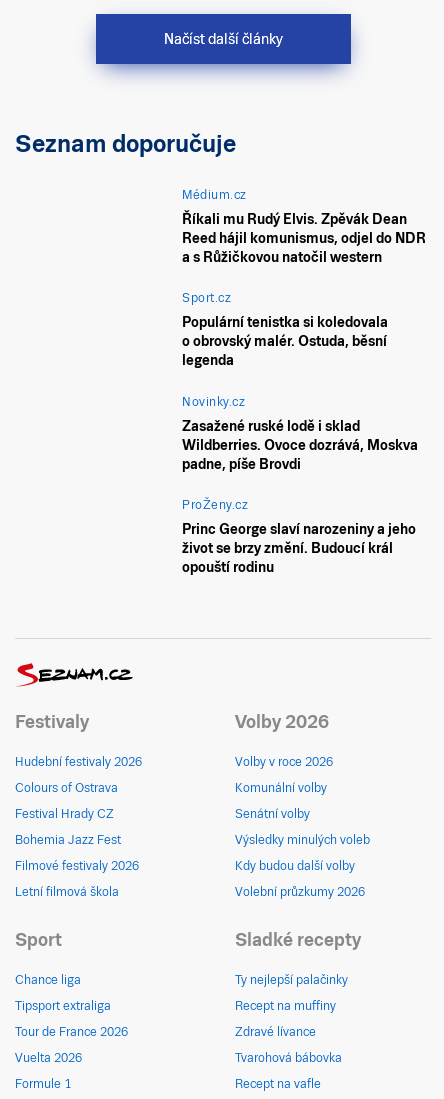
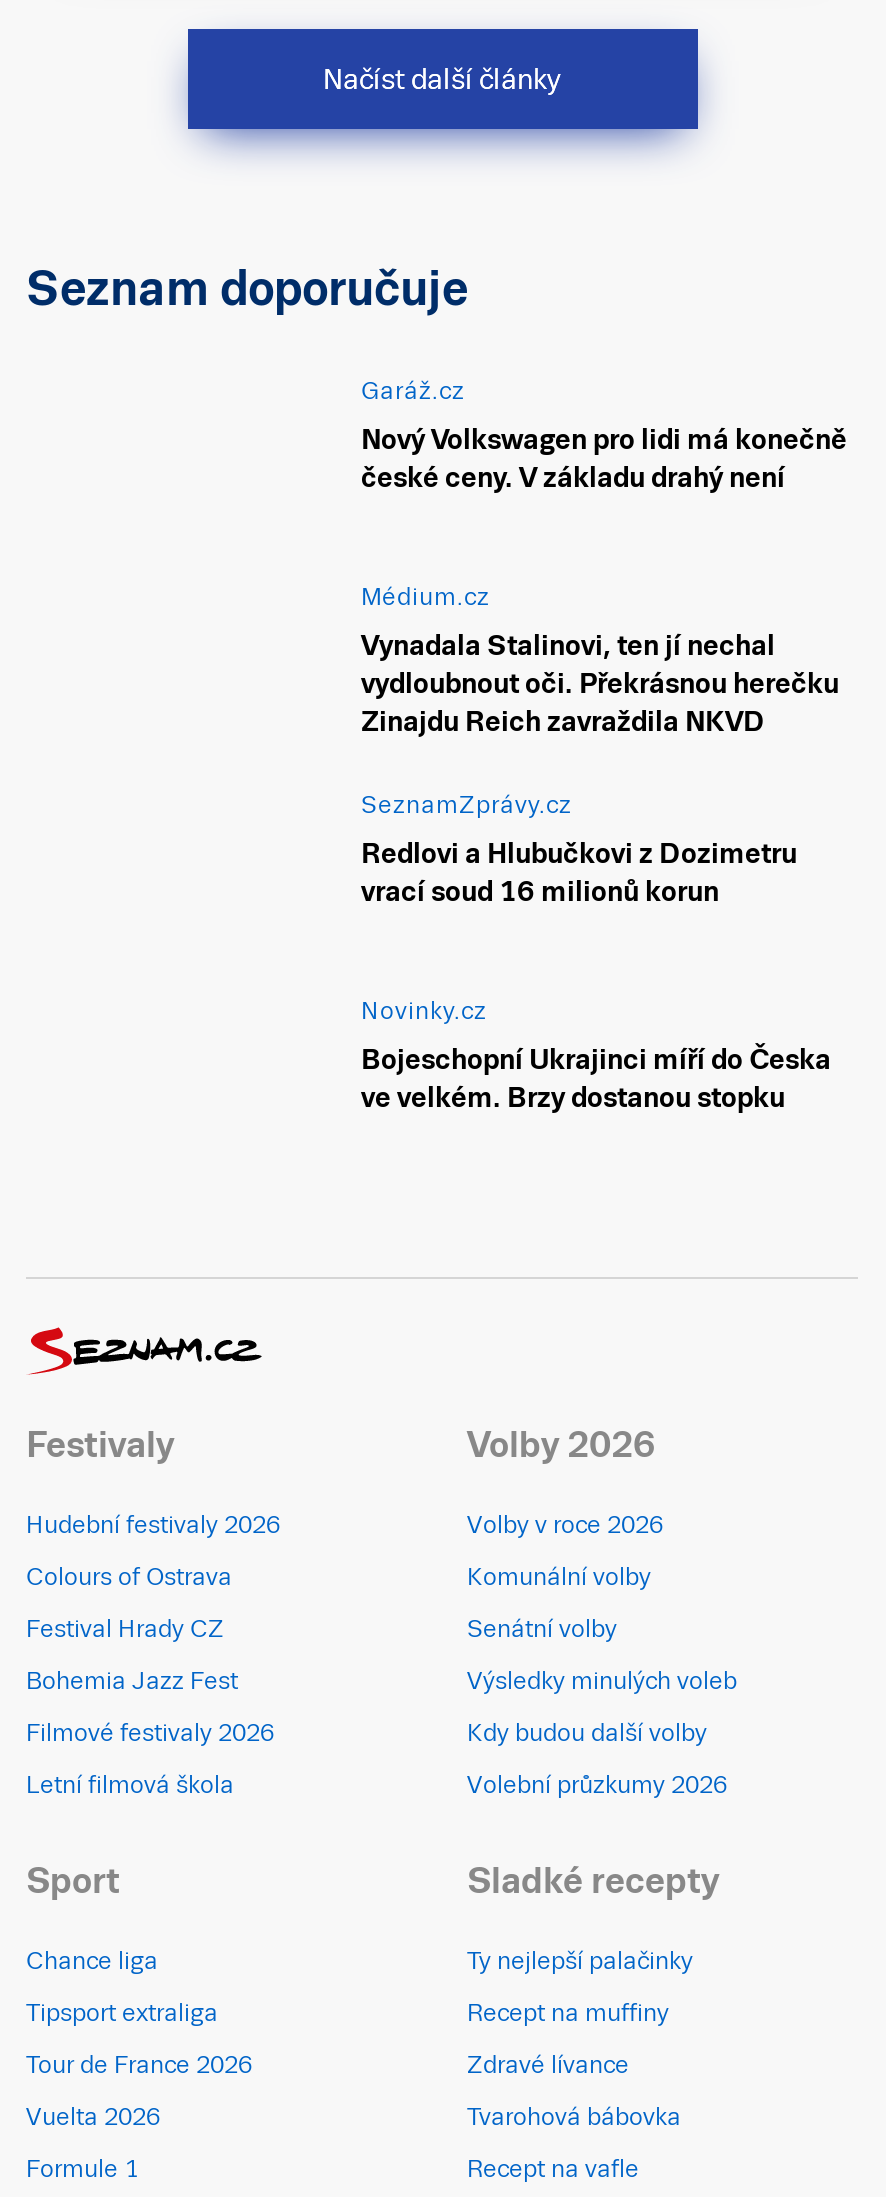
none -> [361,377,847,493] Garáž.cz | Nový Volkswagen pro lidi má konečně | české ceny. V základu drahý není
moved [182,188,247,202] -> [361,584,490,612]: Médium.cz
[182,211,426,265] Říkali mu Rudý Elvis. Zpěvák Dean | Reed hájil komunismus, odjel do NDR | a s Růžičkovou natočil western -> [361,630,839,738] Vynadala Stalinovi, ten jí nechal | vydloubnout oči. Překrásnou herečku | Zinajdu Reich zavraždila NKVD
[182,291,231,305] Sport.cz -> [361,791,572,819] SeznamZprávy.cz
[182,314,388,368] Populární tenistka si koledovala | o obrovský malér. Ostuda, běsní | legenda -> [361,837,797,907] Redlovi a Hlubučkovi z Dozimetru | vrací soud 16 milionů korun
moved [182,395,245,409] -> [361,998,487,1026]: Novinky.cz
[182,418,418,575] Zasažené ruské lodě i sklad | Wildberries. Ovoce dozrává, Moskva | padne, píše Brovdi | ProŽeny.cz | Princ George slaví narozeniny a jeho | život se brzy změní. Budoucí král | opouští rodinu -> [361,1044,831,1114] Bojeschopní Ukrajinci míří do Česka | ve velkém. Brzy dostanou stopku

